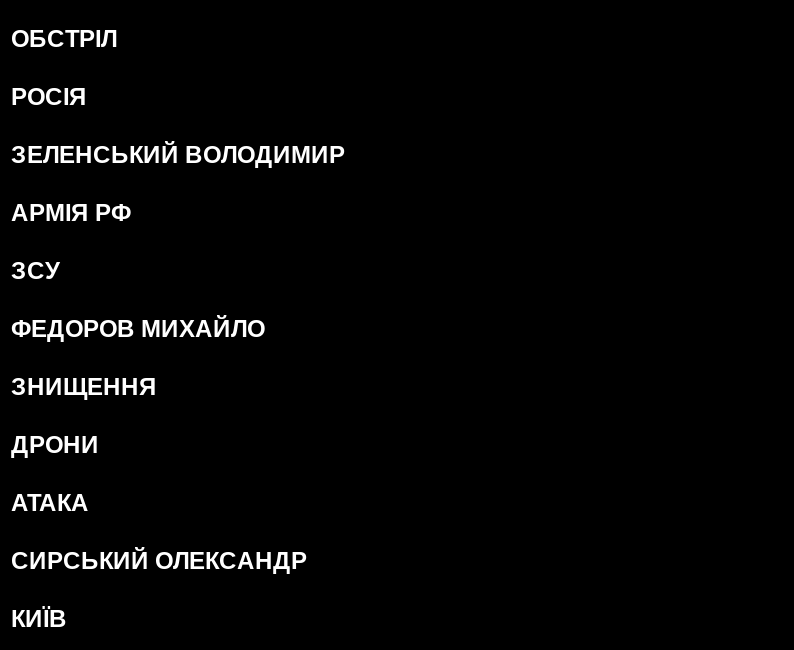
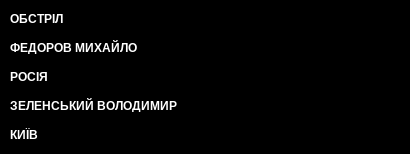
moved [11,83,345,169] -> [10,70,177,113]: РОСІЯ | ЗЕЛЕНСЬКИЙ ВОЛОДИМИР
[11,199,307,575] АРМІЯ РФ | ЗСУ | ЗНИЩЕННЯ | ДРОНИ | АТАКА | СИРСЬКИЙ ОЛЕКСАНДР -> none
moved [11,315,265,343] -> [10,41,137,55]: ФЕДОРОВ МИХАЙЛО

